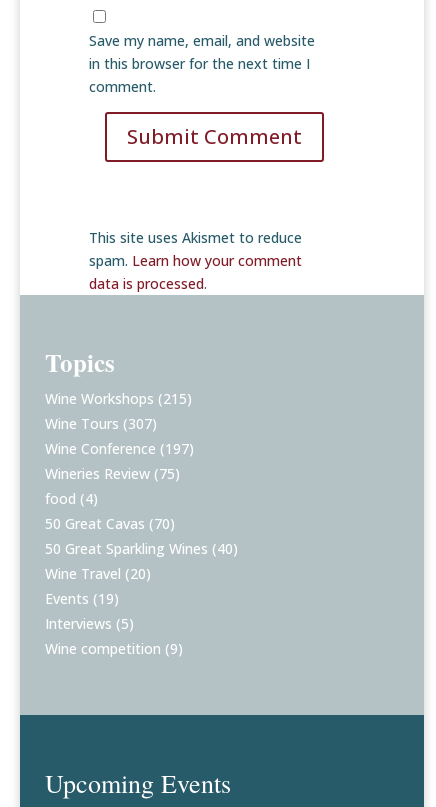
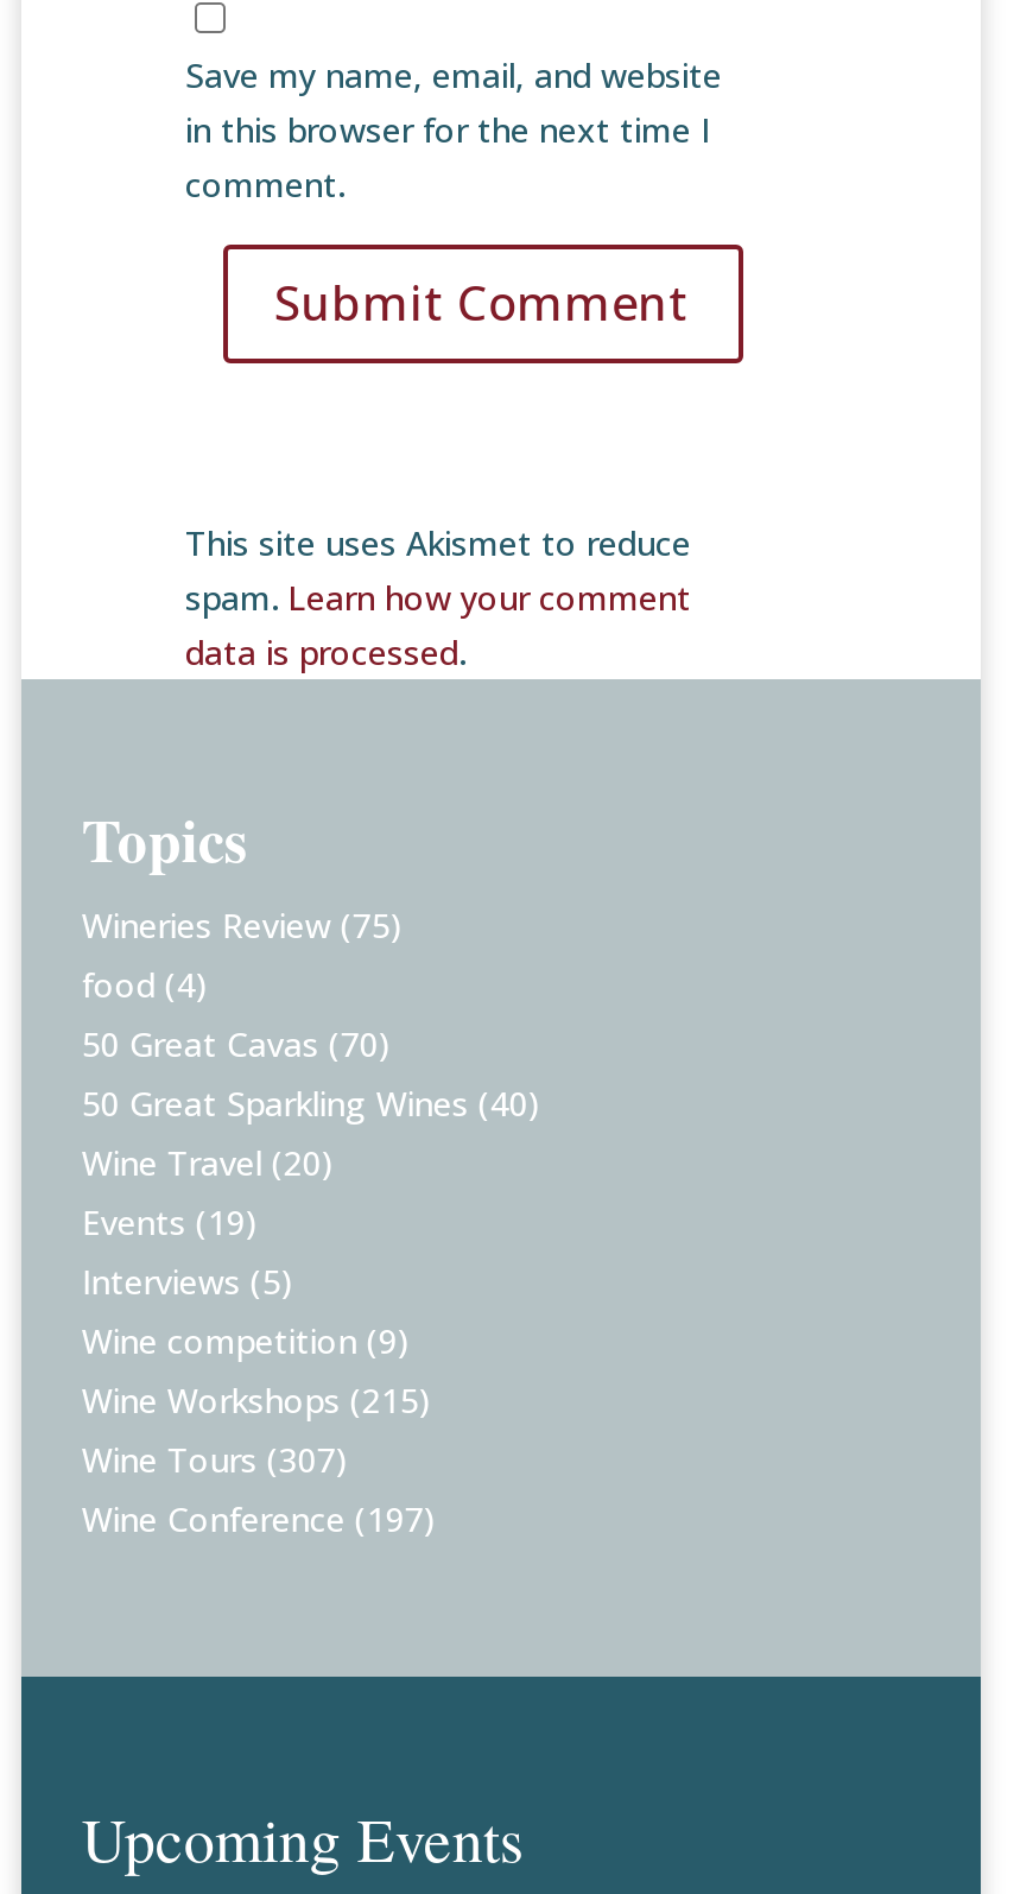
moved [45,389,194,458] -> [82,1377,436,1541]: Wine Workshops (215) | Wine Tours (307) | Wine Conference (197)
moved [45,464,238,658] -> [82,902,540,1363]: Wineries Review (75) | food (4) | 50 Great Cavas (70) | 50 Great Sparkling Wines (40) | Wine Travel (20) | Events (19) | Interviews (5) | Wine competition (9)

